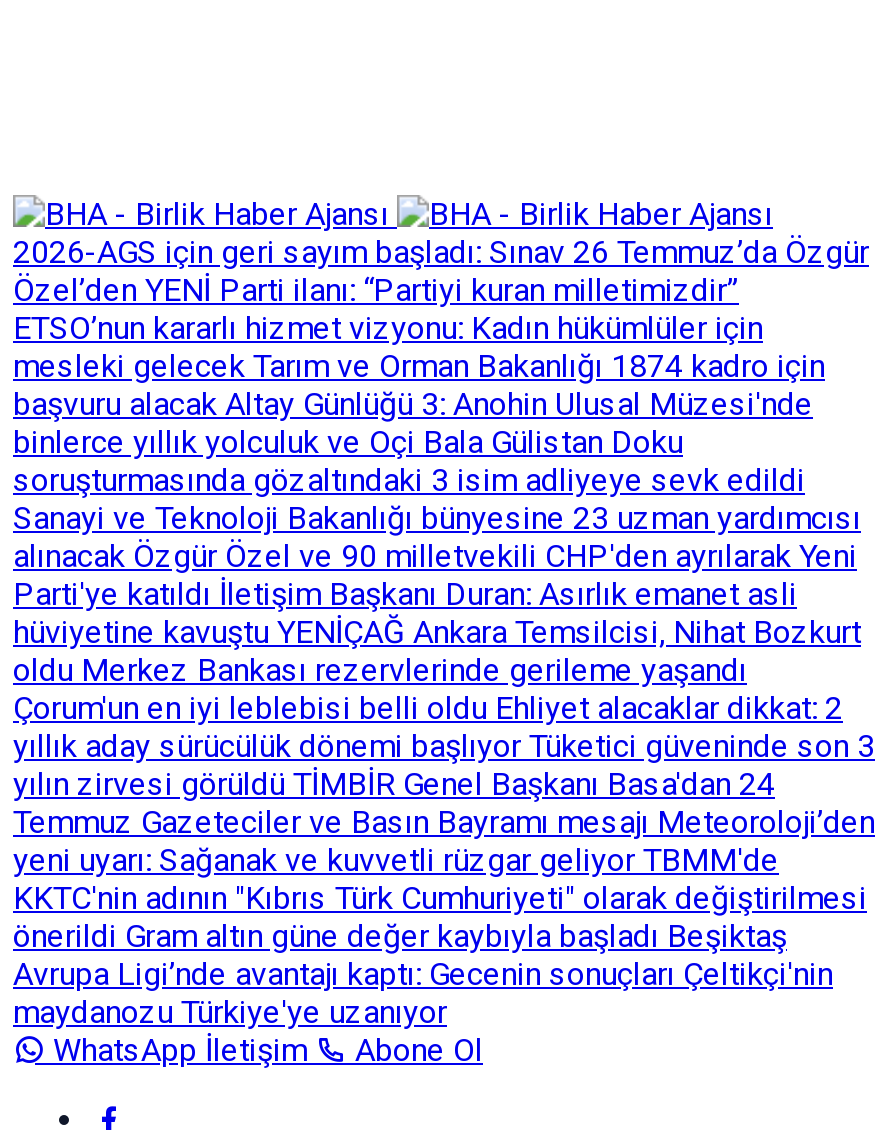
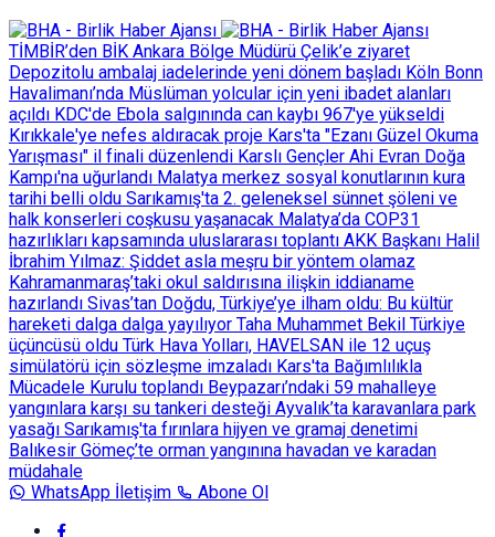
[13,233,875,1031] 2026-AGS için geri sayım başladı: Sınav 26 Temmuz’da Özgür | Özel’den YENİ Parti ilanı: “Partiyi kuran milletimizdir” | ETSO’nun kararlı hizmet vizyonu: Kadın hükümlüler için | mesleki gelecek Tarım ve Orman Bakanlığı 1874 kadro için | başvuru alacak Altay Günlüğü 3: Anohin Ulusal Müzesi'nde | binlerce yıllık yolculuk ve Oçi Bala Gülistan Doku | soruşturmasında gözaltındaki 3 isim adliyeye sevk edildi | Sanayi ve Teknoloji Bakanlığı bünyesine 23 uzman yardımcısı | alınacak Özgür Özel ve 90 milletvekili CHP'den ayrılarak Yeni | Parti'ye katıldı İletişim Başkanı Duran: Asırlık emanet asli | hüviyetine kavuştu YENİÇAĞ Ankara Temsilcisi, Nihat Bozkurt | oldu Merkez Bankası rezervlerinde gerileme yaşandı | Çorum'un en iyi leblebisi belli oldu Ehliyet alacaklar dikkat: 2 | yıllık aday sürücülük dönemi başlıyor Tüketici güveninde son 3 | yılın zirvesi görüldü TİMBİR Genel Başkanı Basa'dan 24 | Temmuz Gazeteciler ve Basın Bayramı mesajı Meteoroloji’den | yeni uyarı: Sağanak ve kuvvetli rüzgar geliyor TBMM'de | KKTC'nin adının "Kıbrıs Türk Cumhuriyeti" olarak değiştirilmesi | önerildi Gram altın güne değer kaybıyla başladı Beşiktaş | Avrupa Ligi’nde avantajı kaptı: Gecenin sonuçları Çeltikçi'nin | maydanozu Türkiye'ye uzanıyor -> [9,41,483,482] TİMBİR’den BİK Ankara Bölge Müdürü Çelik’e ziyaret | Depozitolu ambalaj iadelerinde yeni dönem başladı Köln Bonn | Havalimanı’nda Müslüman yolcular için yeni ibadet alanları | açıldı KDC'de Ebola salgınında can kaybı 967'ye yükseldi | Kırıkkale'ye nefes aldıracak proje Kars'ta "Ezanı Güzel Okuma | Yarışması" il finali düzenlendi Karslı Gençler Ahi Evran Doğa | Kampı'na uğurlandı Malatya merkez sosyal konutlarının kura | tarihi belli oldu Sarıkamış'ta 2. geleneksel sünnet şöleni ve | halk konserleri coşkusu yaşanacak Malatya’da COP31 | hazırlıkları kapsamında uluslararası toplantı AKK Başkanı Halil | İbrahim Yılmaz: Şiddet asla meşru bir yöntem olamaz | Kahramanmaraş’taki okul saldırısına ilişkin iddianame | hazırlandı Sivas’tan Doğdu, Türkiye’ye ilham oldu: Bu kültür | hareketi dalga dalga yayılıyor Taha Muhammet Bekil Türkiye | üçüncüsü oldu Türk Hava Yolları, HAVELSAN ile 12 uçuş | simülatörü için sözleşme imzaladı Kars'ta Bağımlılıkla | Mücadele Kurulu toplandı Beypazarı’ndaki 59 mahalleye | yangınlara karşı su tankeri desteği Ayvalık’ta karavanlara park | yasağı Sarıkamış'ta fırınlara hijyen ve gramaj denetimi | Balıkesir Gömeç’te orman yangınına havadan ve karadan | müdahale

